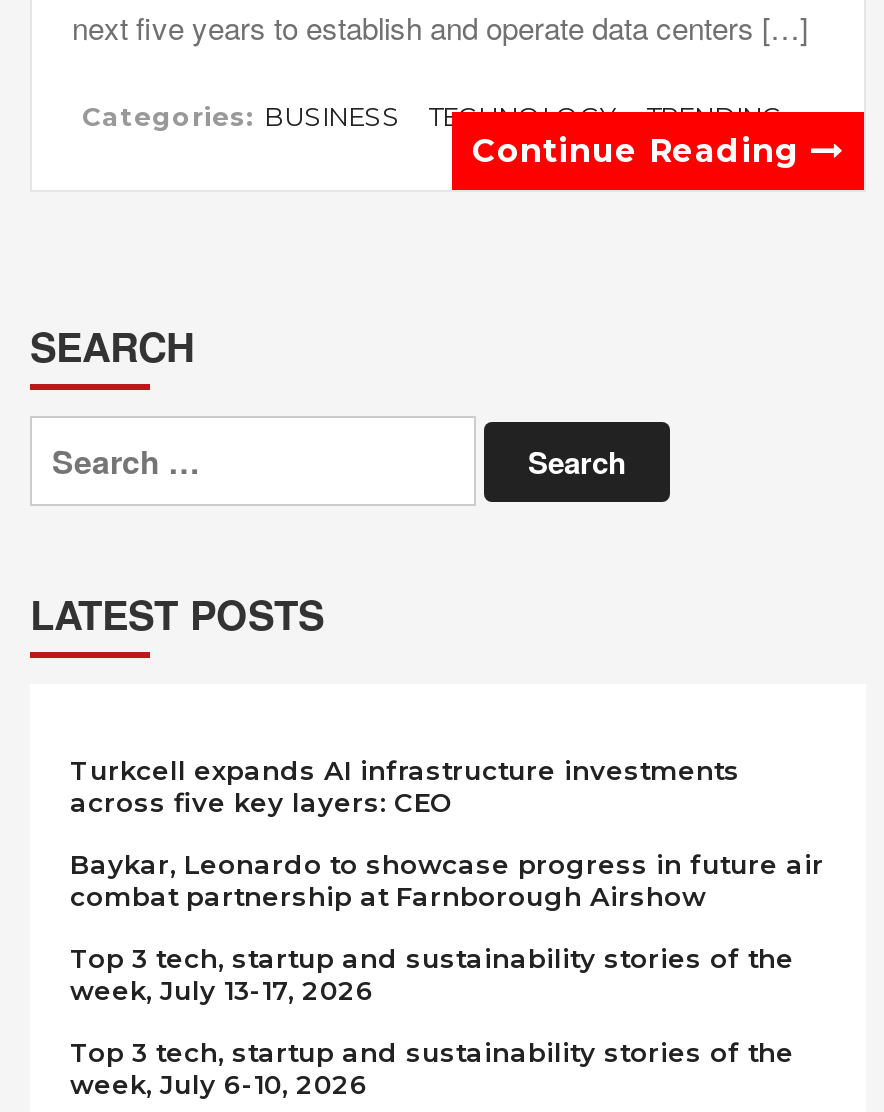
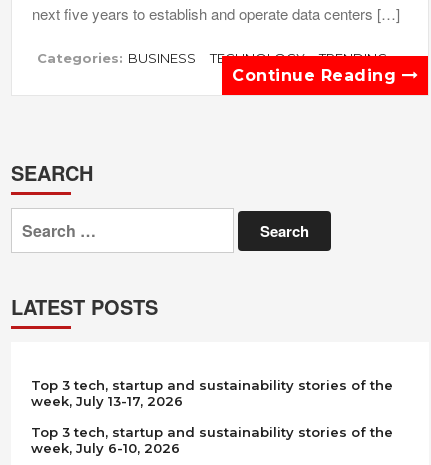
[70,754,824,912] Turkcell expands AI infrastructure investments | across five key layers: CEO | Baykar, Leonardo to showcase progress in future air | combat partnership at Farnborough Airshow -> none

